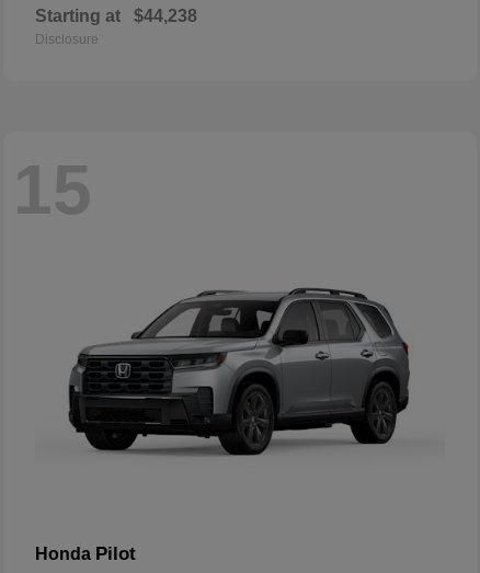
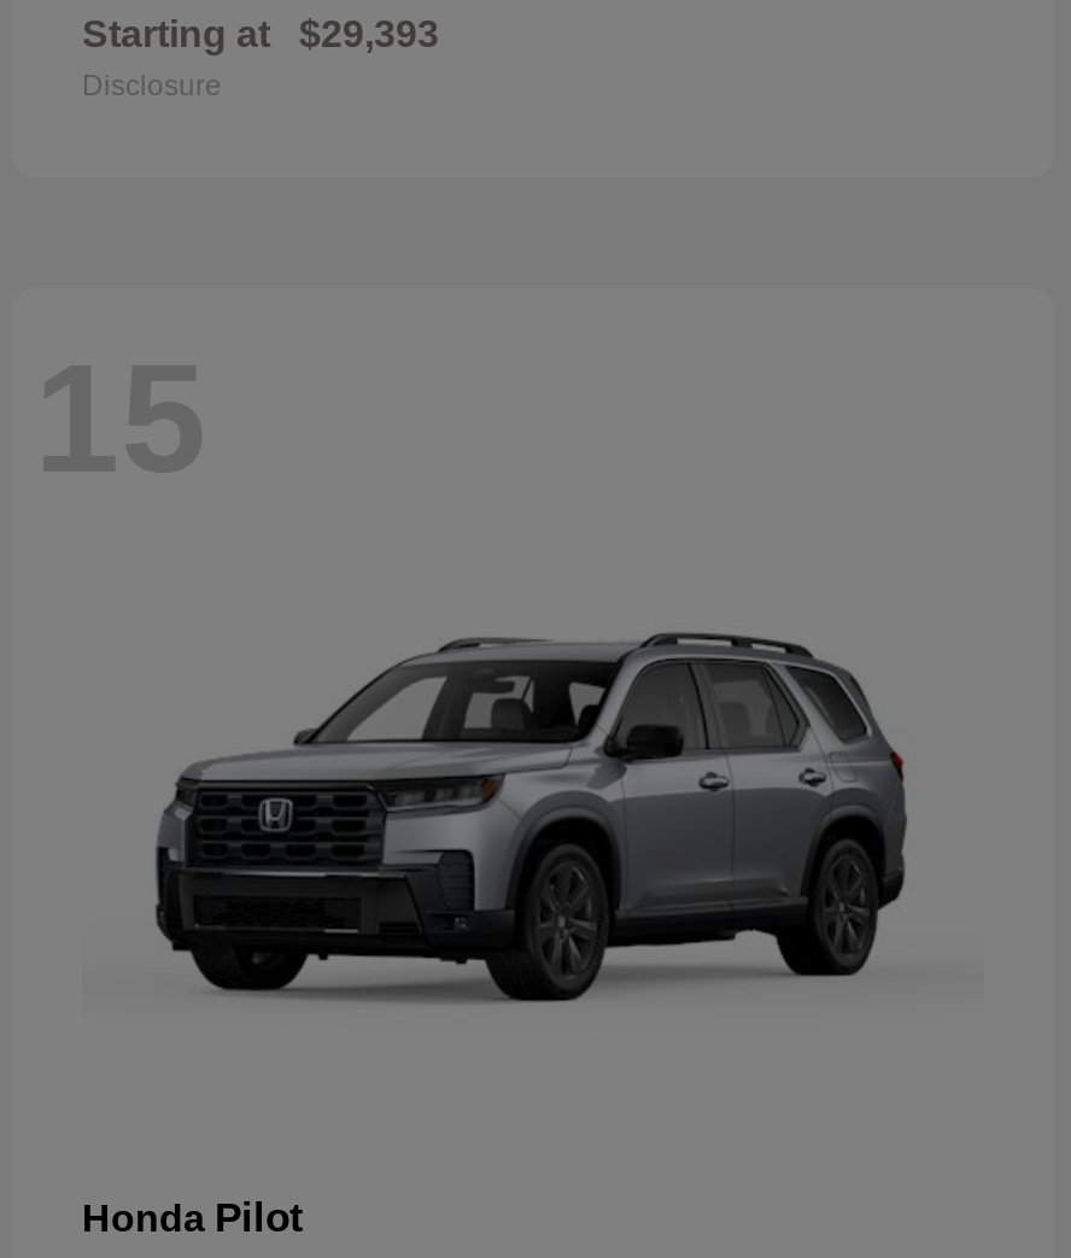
[35,6,197,25] Starting at $44,238 -> [82,14,439,55] Starting at $29,393

